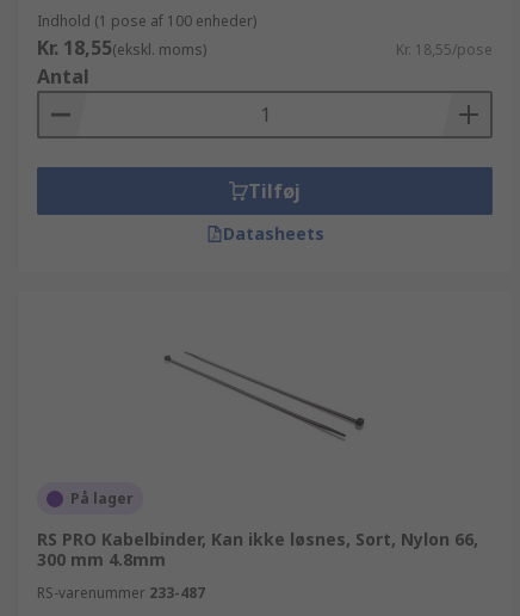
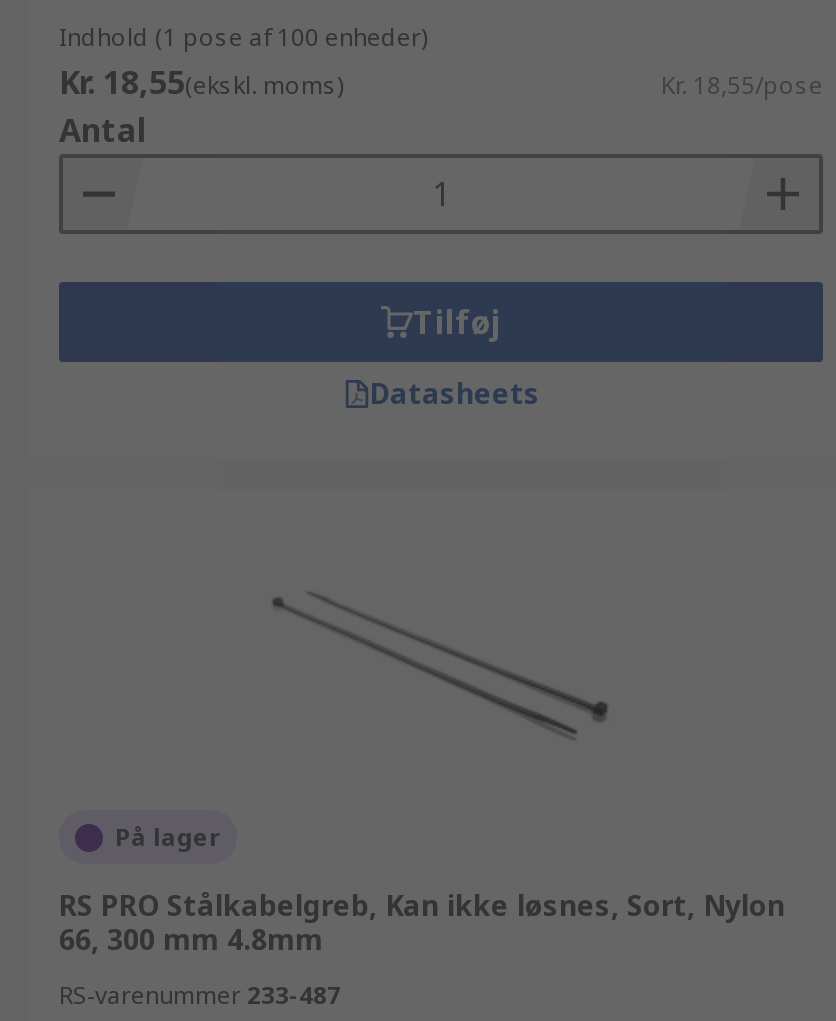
[37,528,478,571] RS PRO Kabelbinder, Kan ikke løsnes, Sort, Nylon 66, | 300 mm 4.8mm -> [59,886,785,958] RS PRO Stålkabelgreb, Kan ikke løsnes, Sort, Nylon | 66, 300 mm 4.8mm

